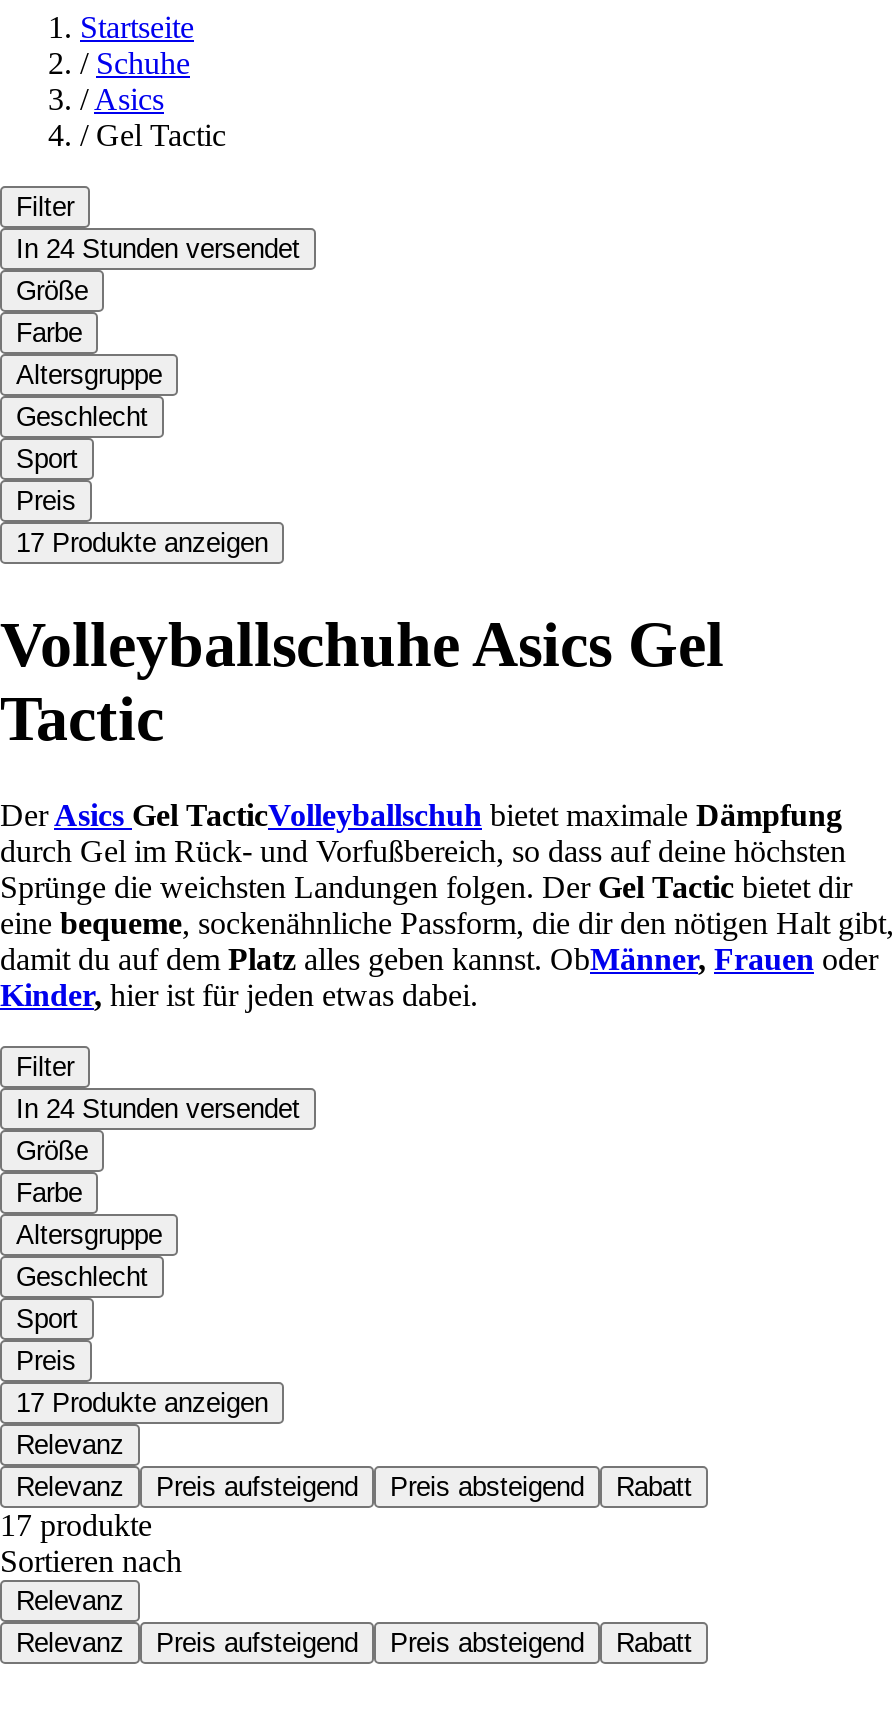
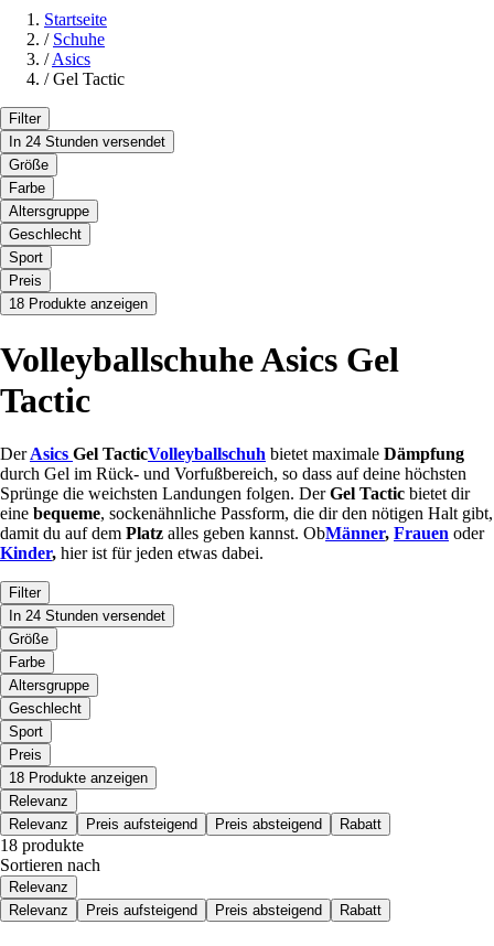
[16,529,268,559] 17 Produkte anzeigen -> [9,296,148,313] 18 Produkte anzeigen
[16,1389,268,1419] 17 Produkte anzeigen -> [9,770,148,787] 18 Produkte anzeigen
[0,1509,152,1543] 17 produkte -> [0,836,84,855] 18 produkte

